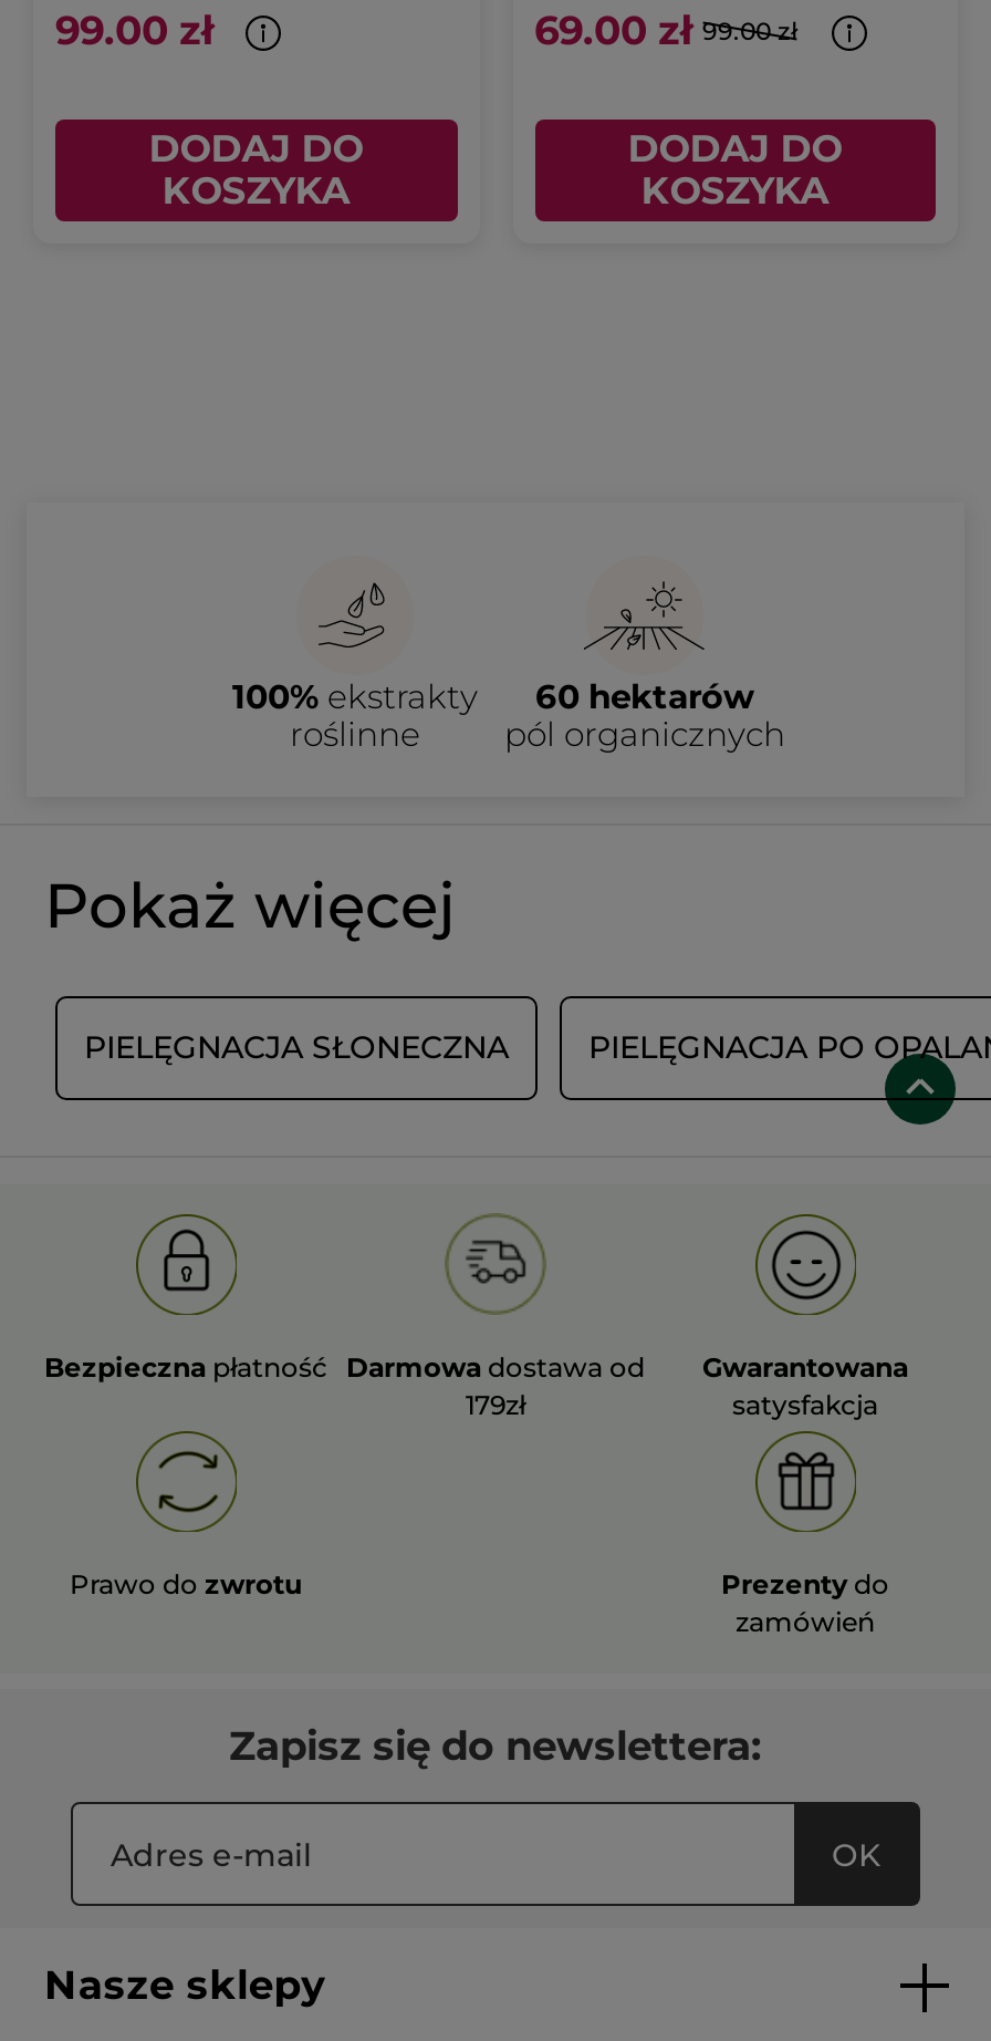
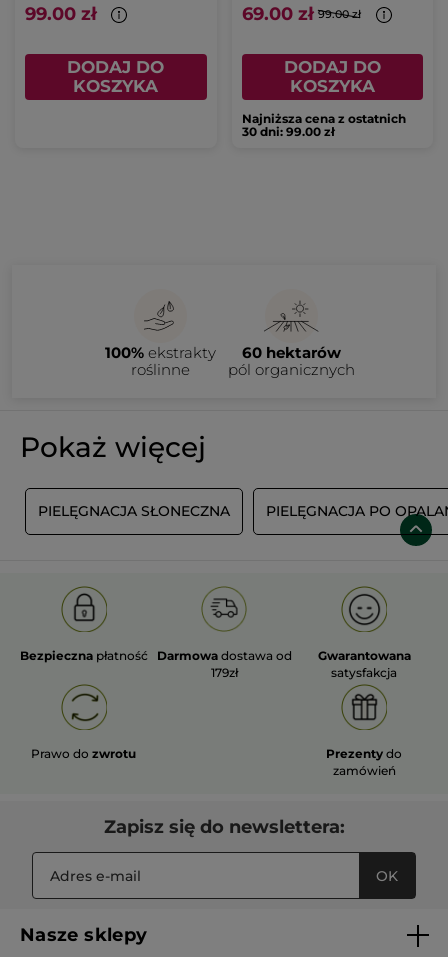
none -> [241,111,405,139] Najniższa cena z ostatnich | 30 dni: 99.00 zł

